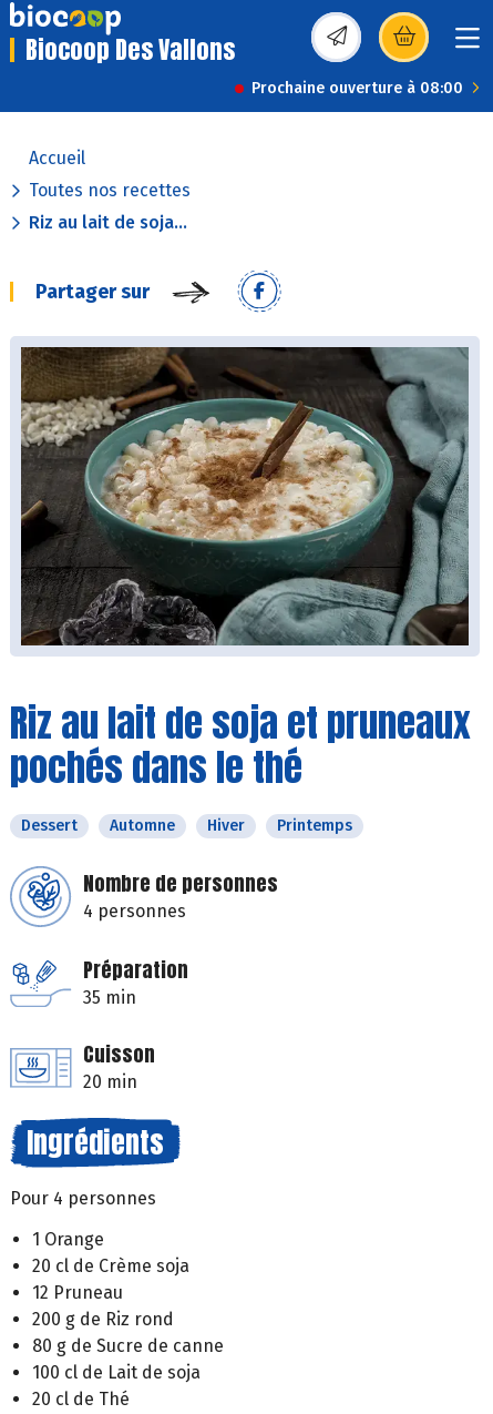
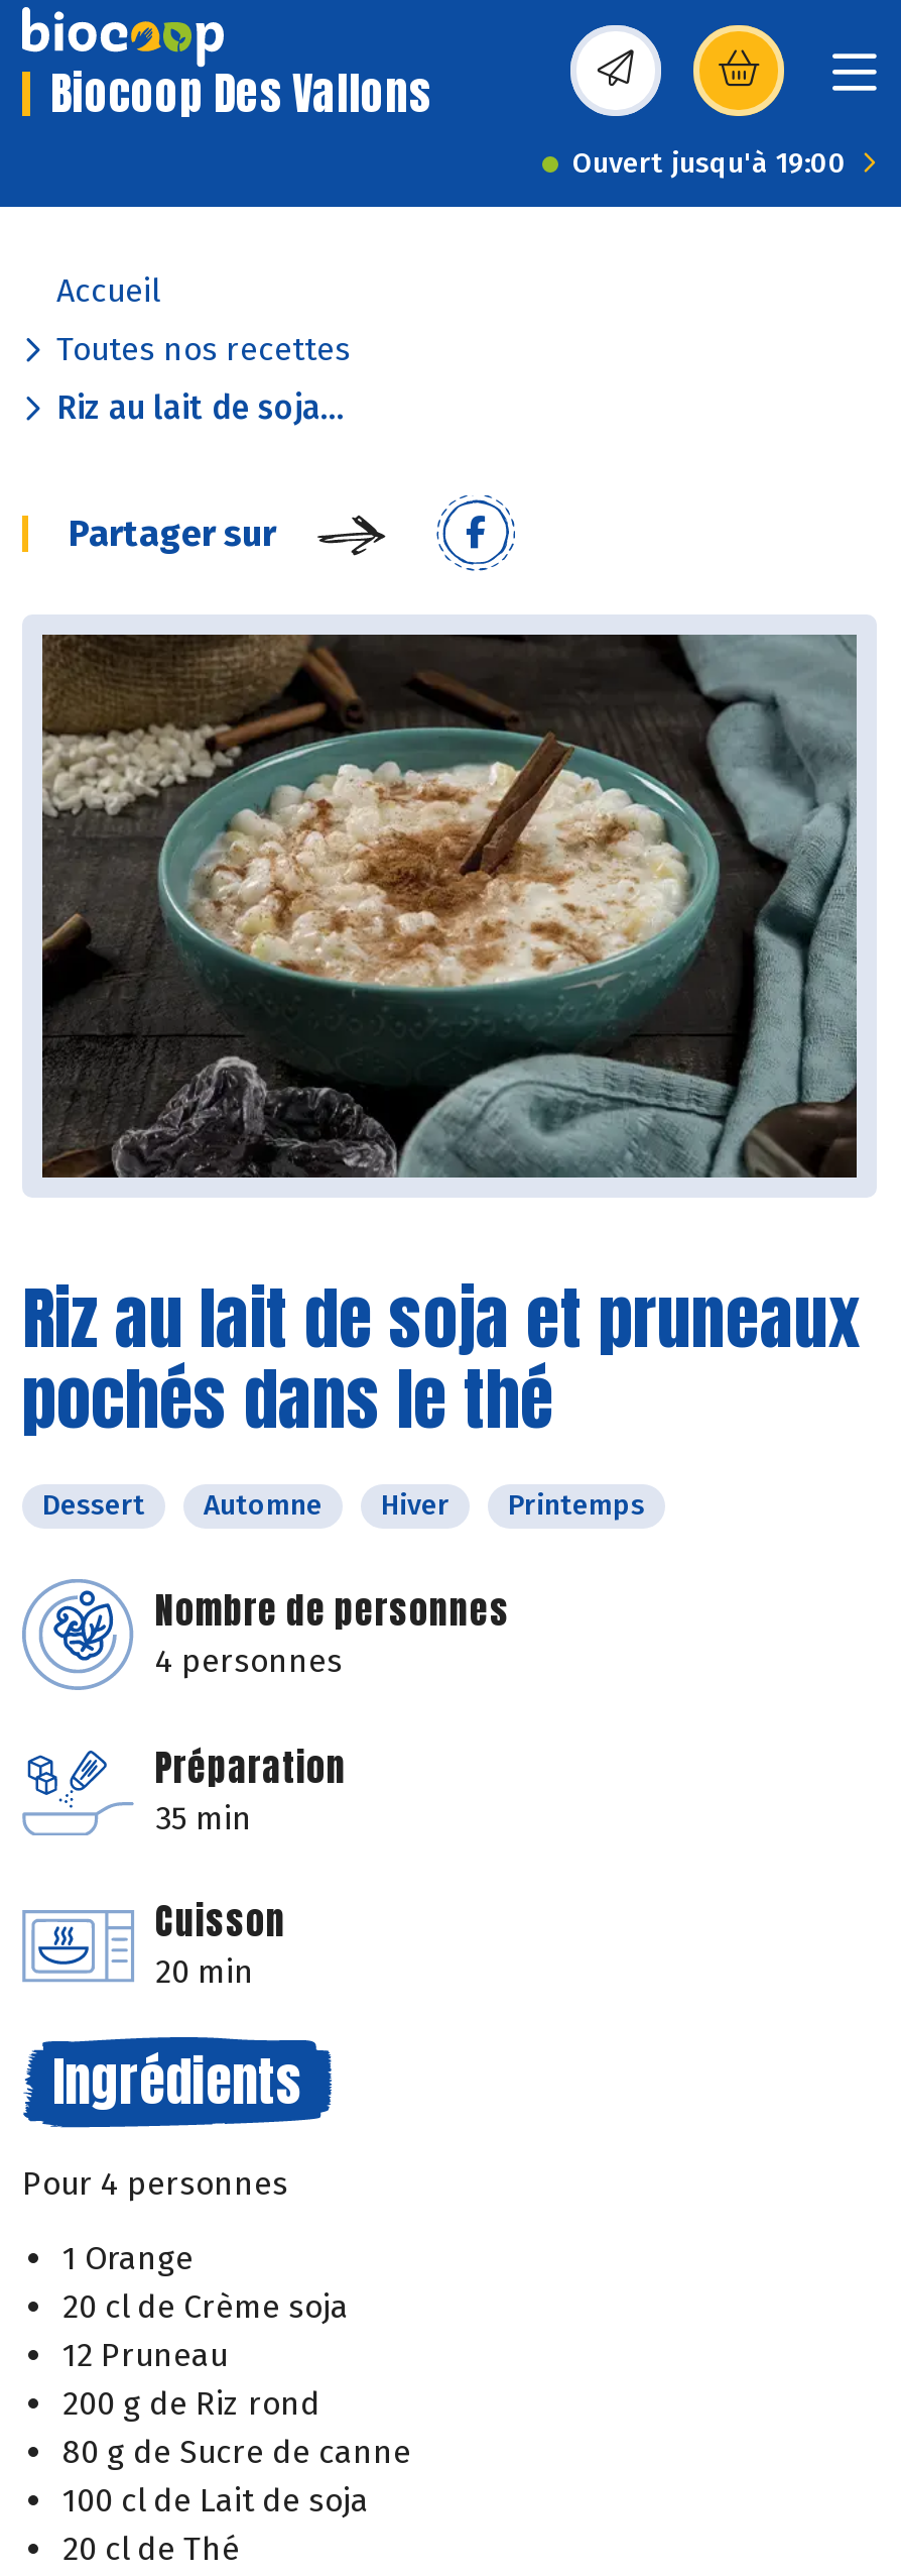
[251,79,463,98] Prochaine ouverture à 08:00 -> [572,146,847,181] Ouvert jusqu'à 19:00

